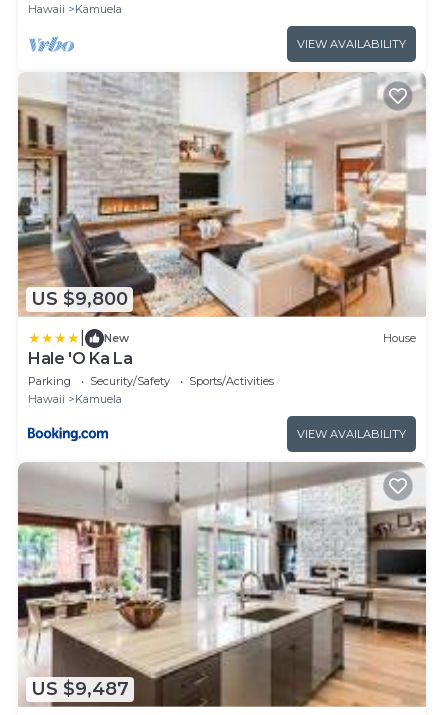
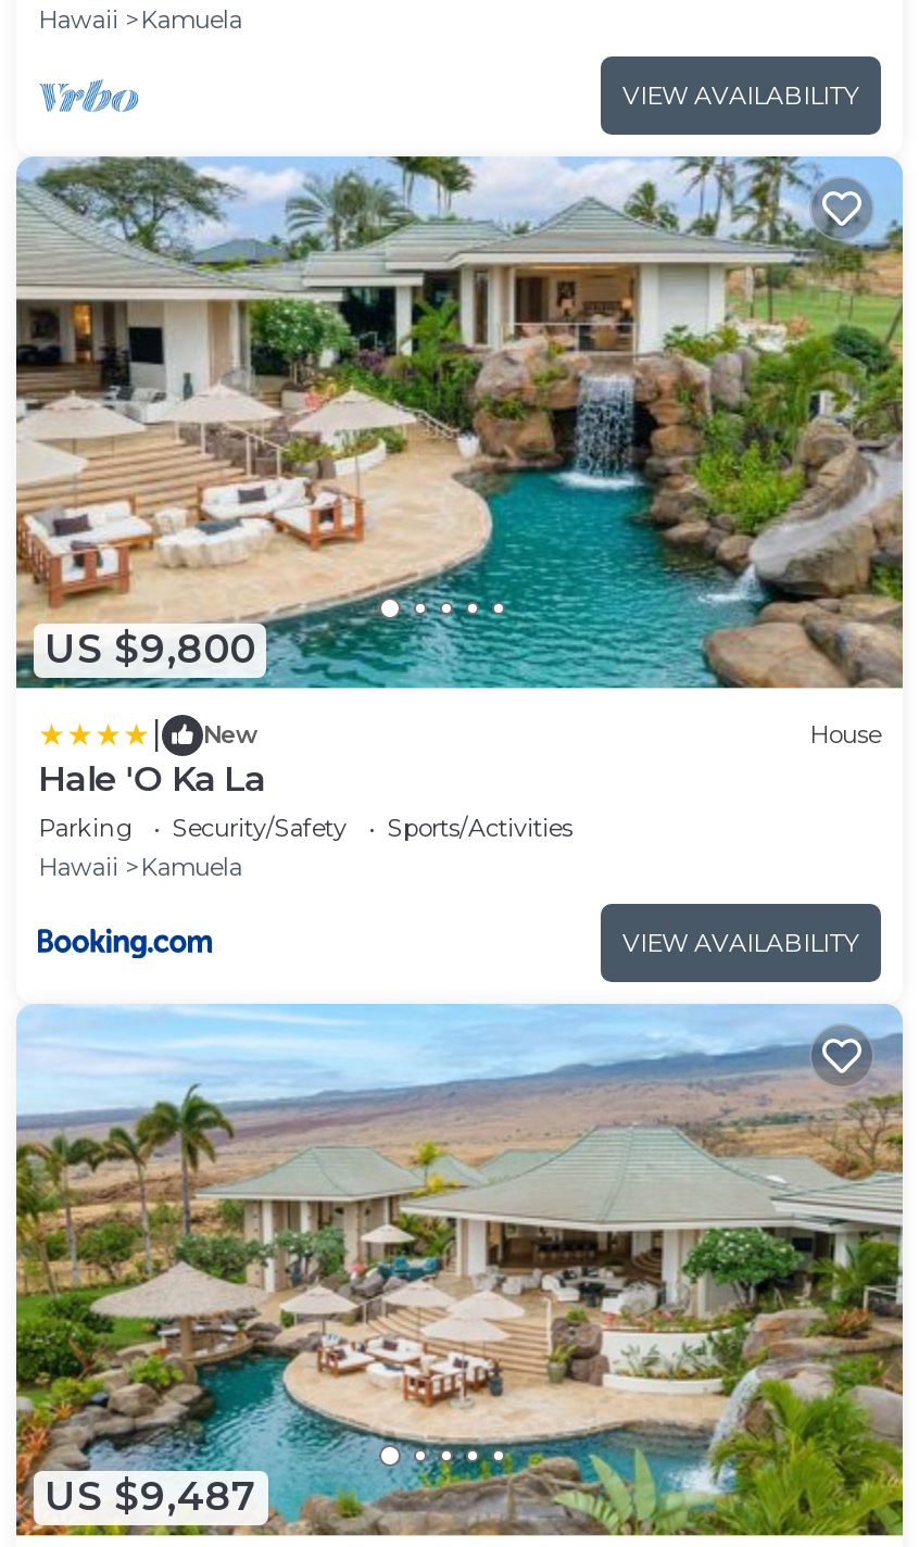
[17,71,426,318] [image] -> [14,154,905,691] [image]
[17,461,427,707] [image] -> [14,1004,905,1536] [image]

